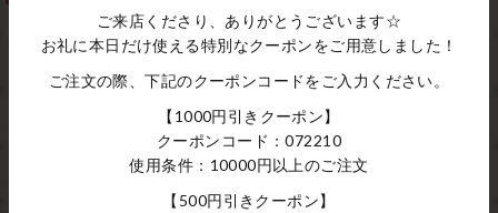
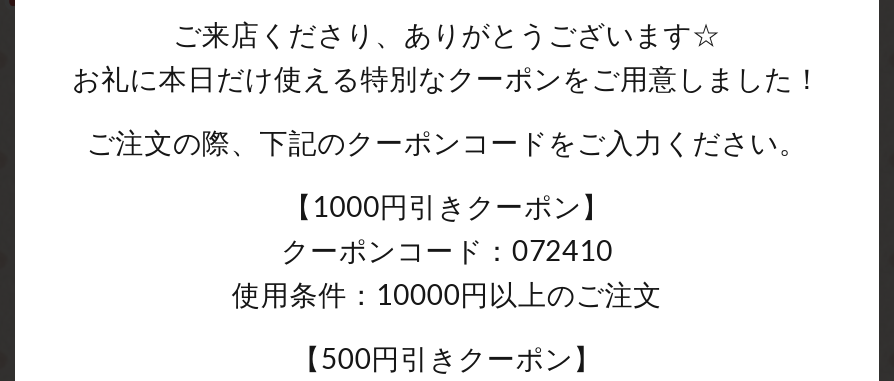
[157,131,341,150] クーポンコード：072210 -> [281,233,613,267] クーポンコード：072410

